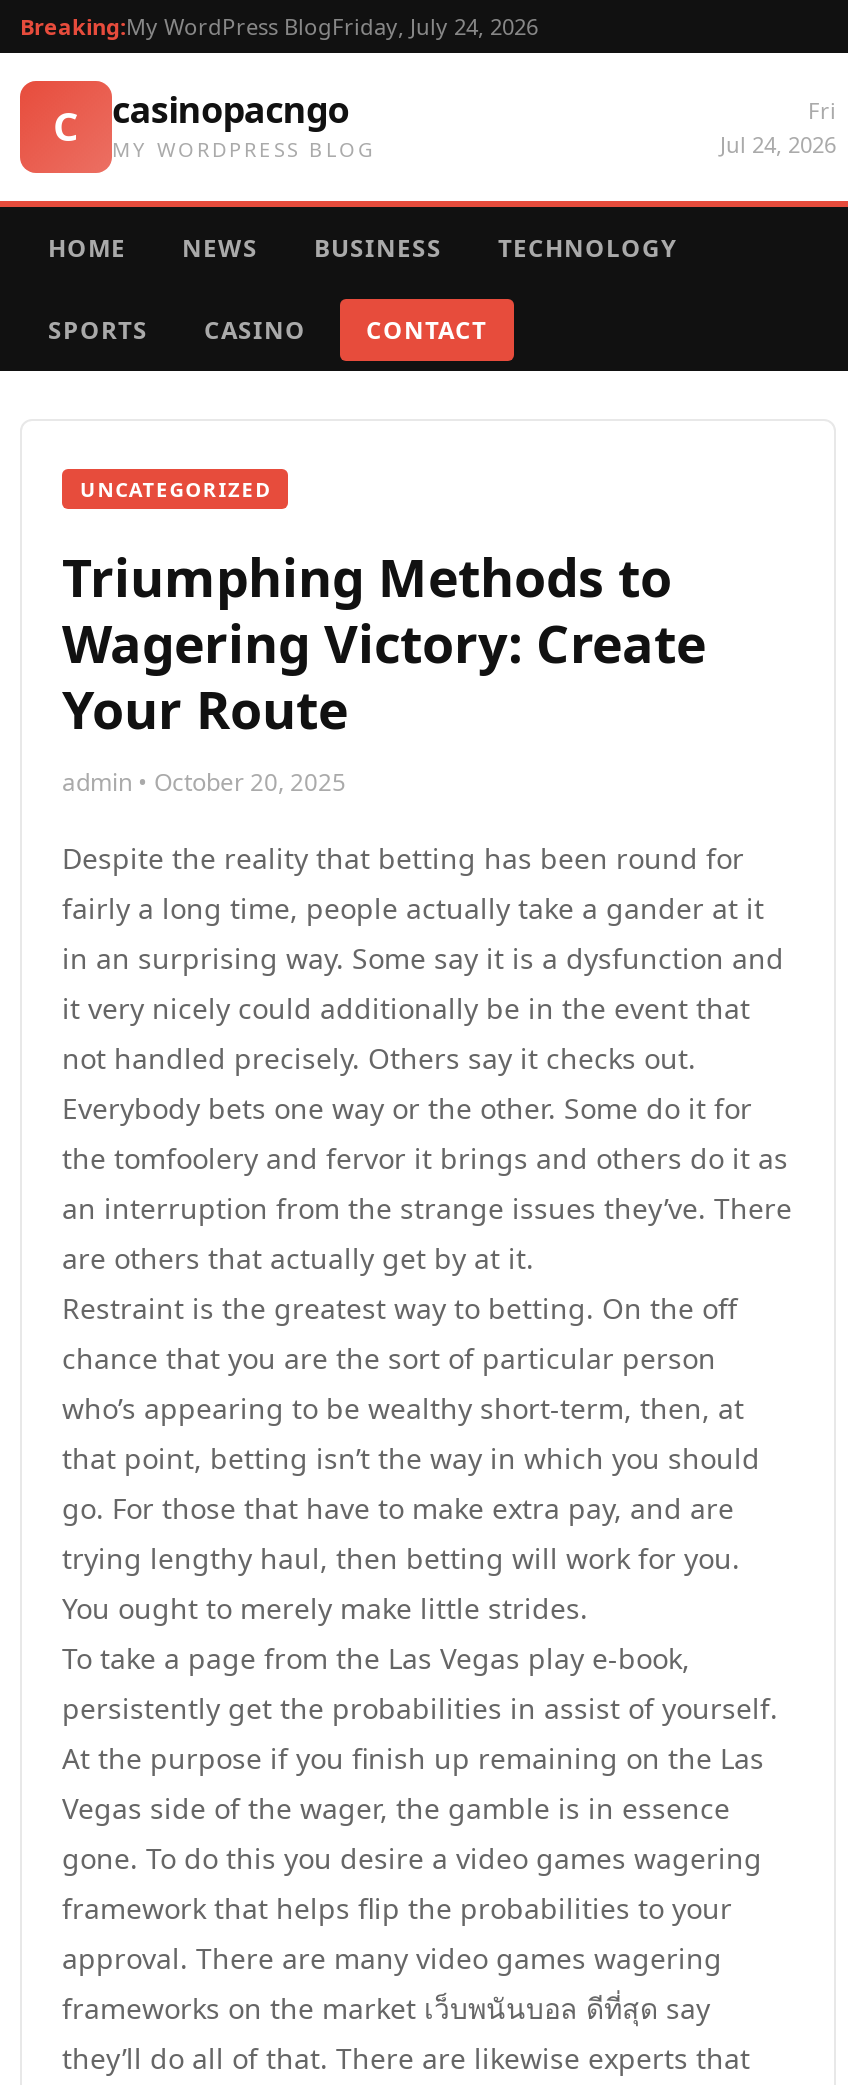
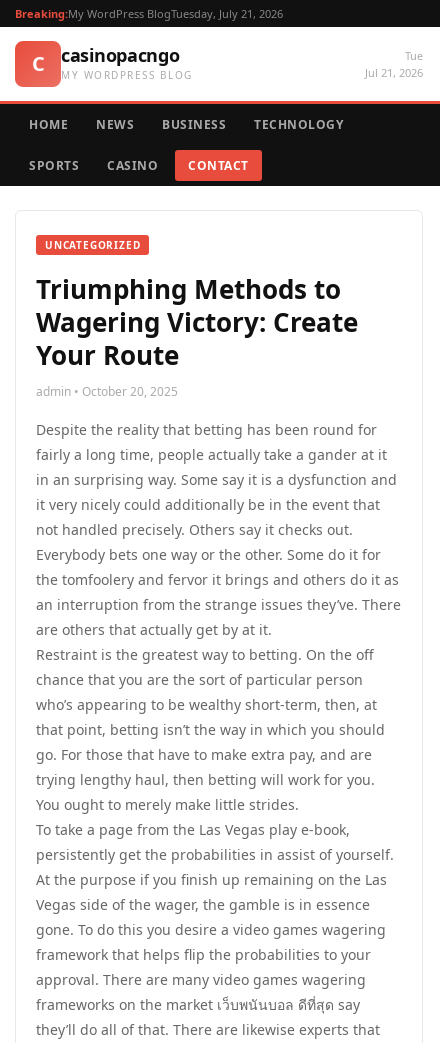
[20,11,538,41] Breaking:My WordPress BlogFriday, July 24, 2026 -> [15,6,283,21] Breaking:My WordPress BlogTuesday, July 21, 2026
[720,95,836,159] Fri | Jul 24, 2026 -> [365,48,423,80] Tue | Jul 21, 2026

